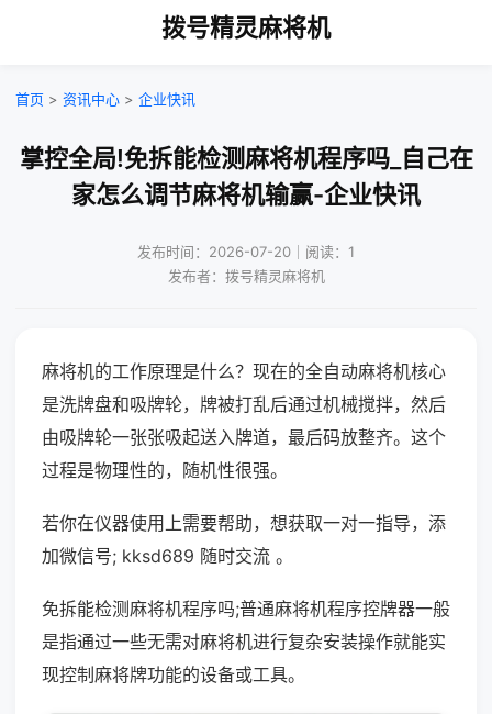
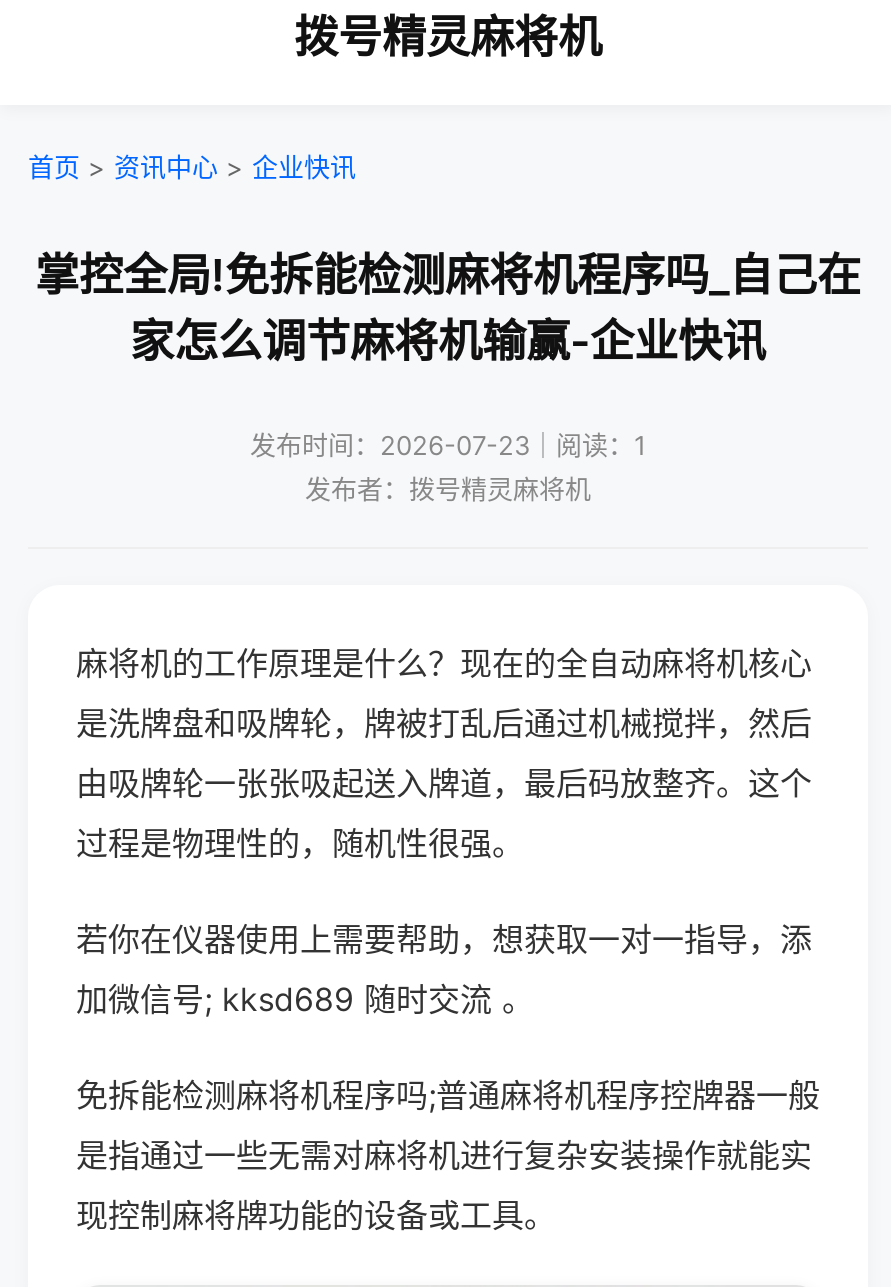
[137,243,355,260] 发布时间：2026-07-20｜阅读：1 -> [250,429,646,461] 发布时间：2026-07-23｜阅读：1

